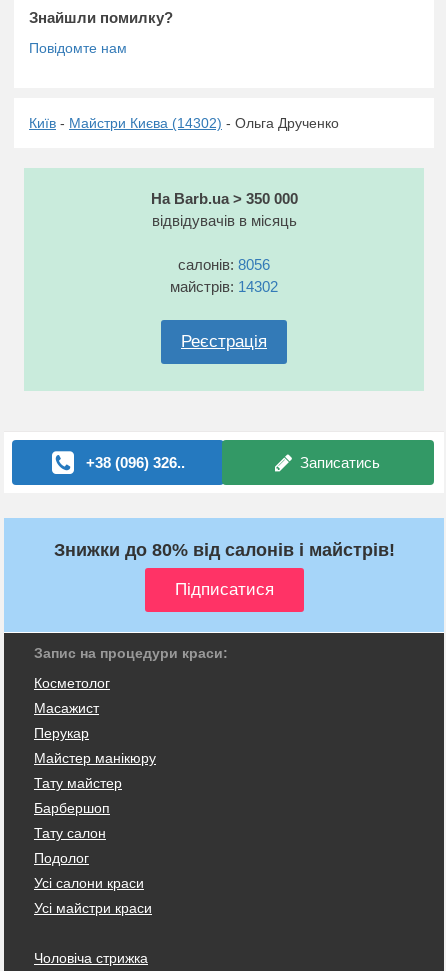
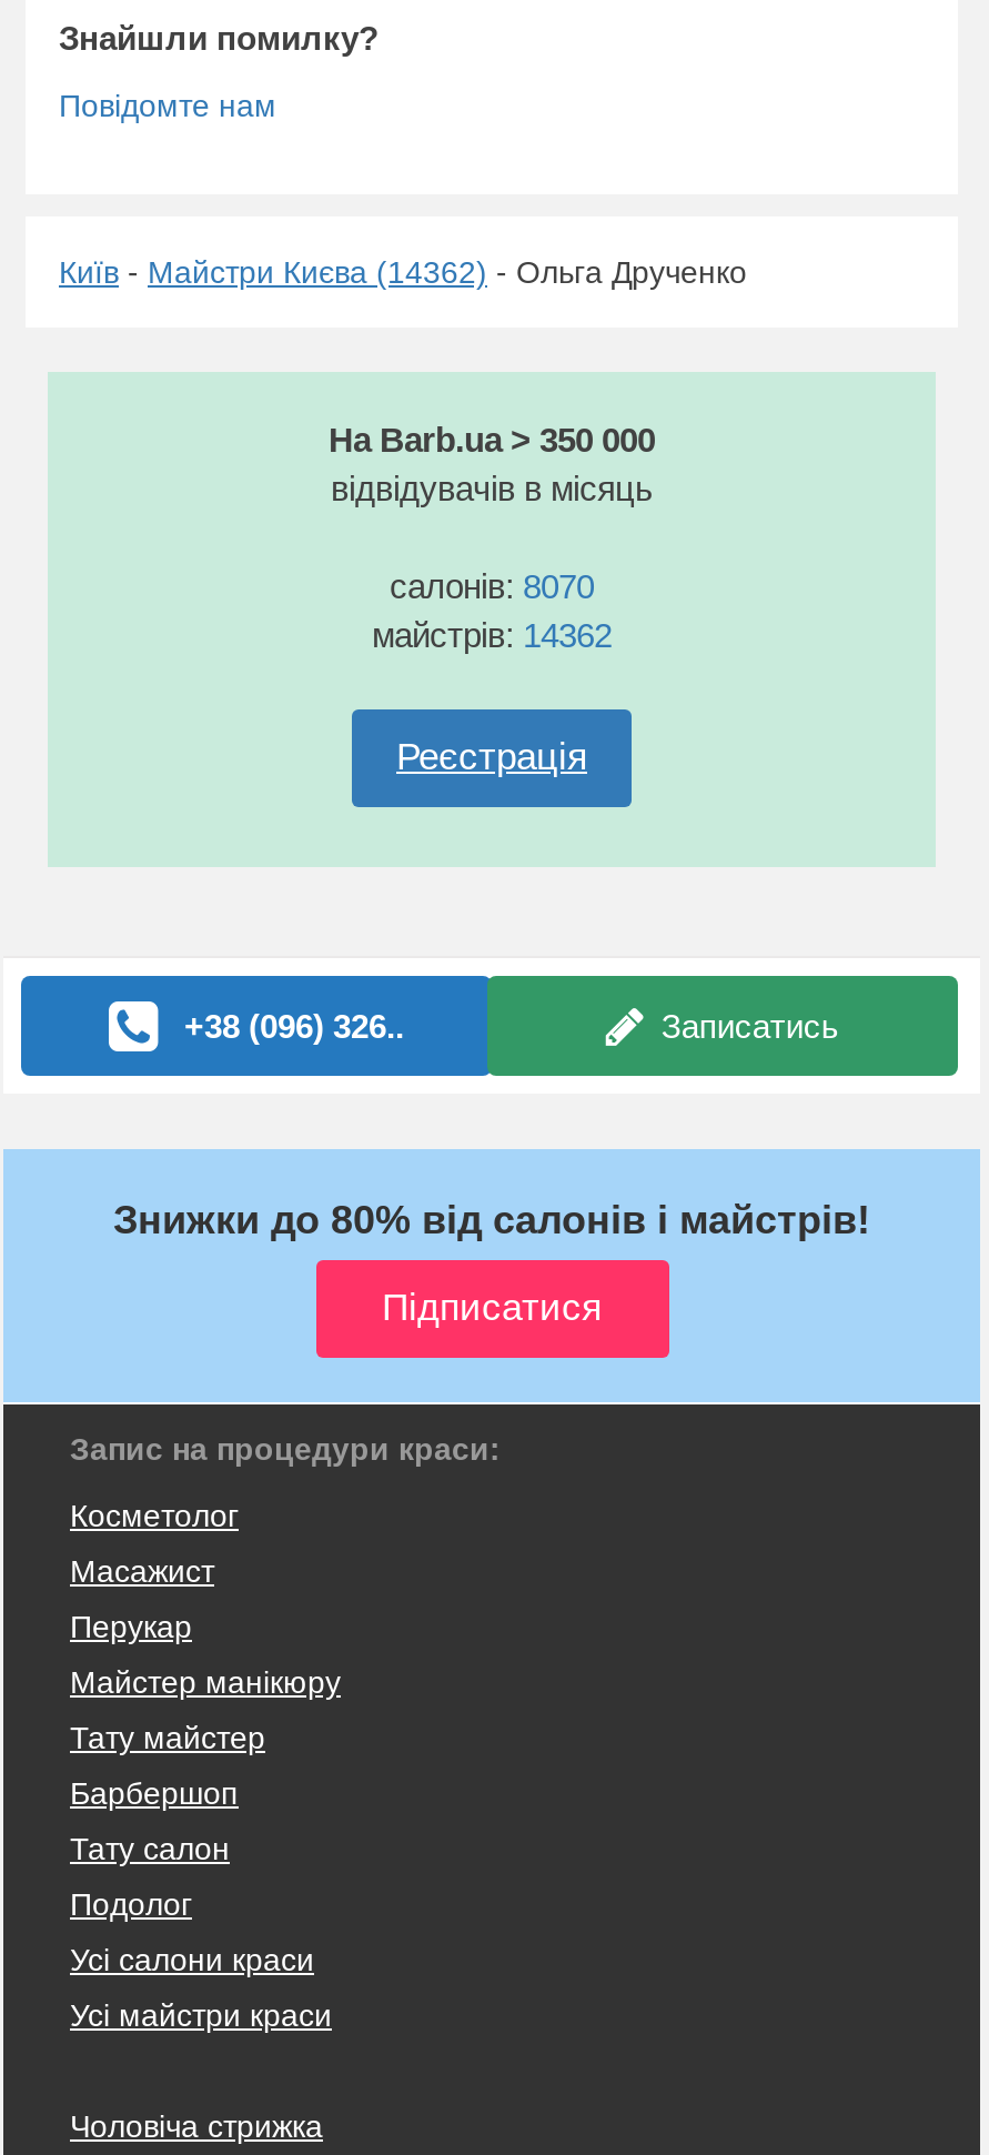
[29,115,339,131] Київ - Майстри Києва (14302) - Ольга Друченко -> [59,255,747,291] Київ - Майстри Києва (14362) - Ольга Друченко
[178,256,270,273] салонів: 8056 -> [390,568,594,606] салонів: 8070
[170,278,278,295] майстрів: 14302 -> [372,617,612,655] майстрів: 14362

